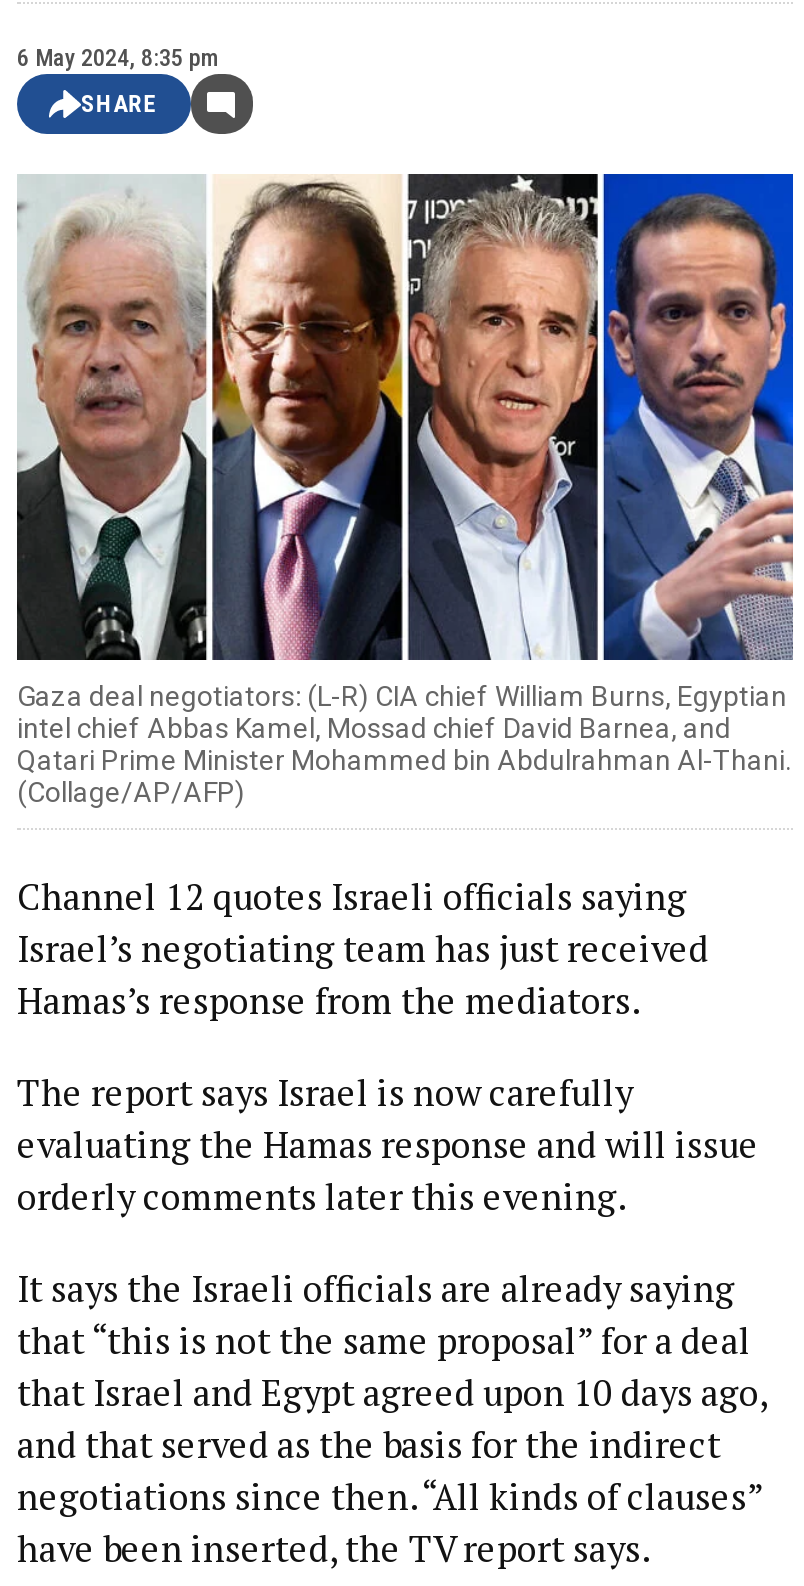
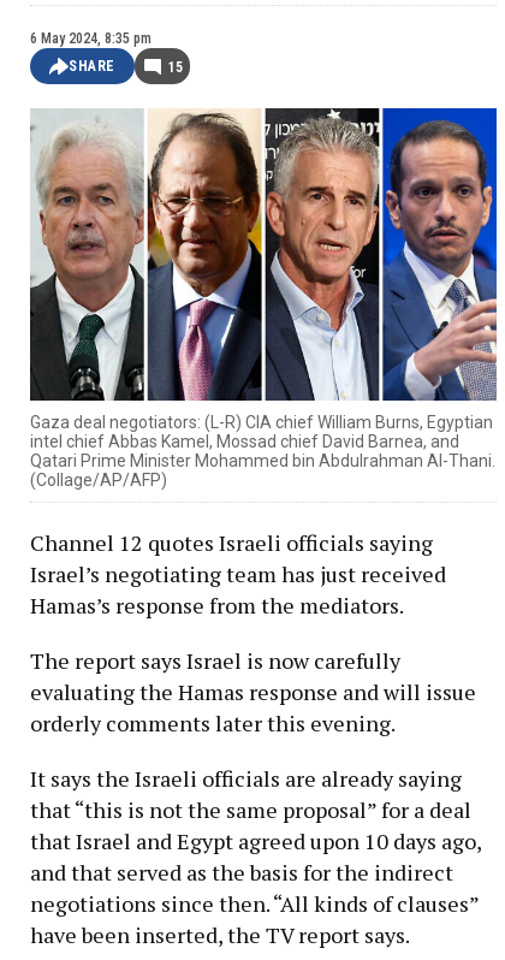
none -> [168,59,183,76] 15

